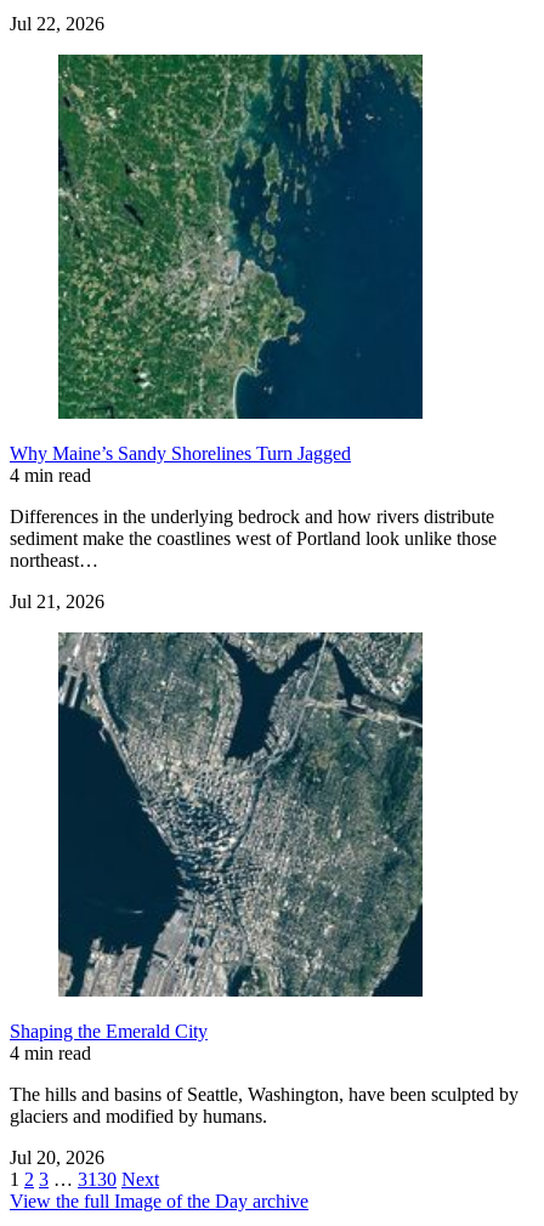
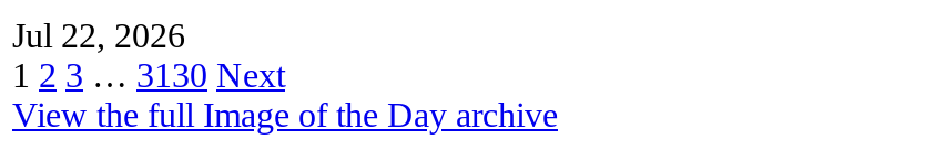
[10,53,497,612] [image] | Why Maine’s Sandy Shorelines Turn Jagged | 4 min read | Differences in the underlying bedrock and how rivers distribute | sediment make the coastlines west of Portland look unlike those | northeast… | Jul 21, 2026 -> none
[10,631,518,1168] [image] | Shaping the Emerald City | 4 min read | The hills and basins of Seattle, Washington, have been sculpted by | glaciers and modified by humans. | Jul 20, 2026 -> none

